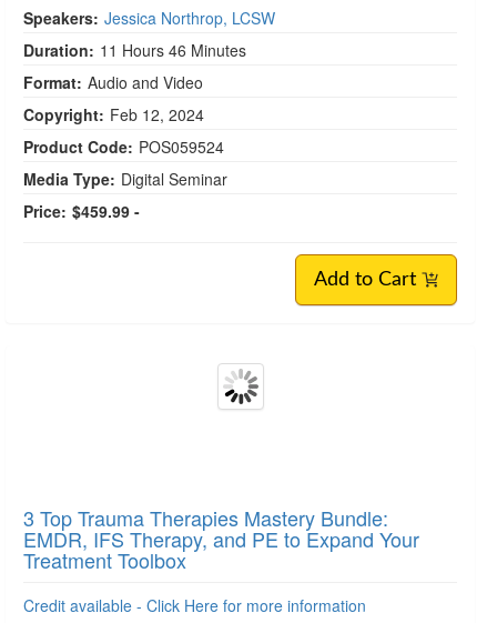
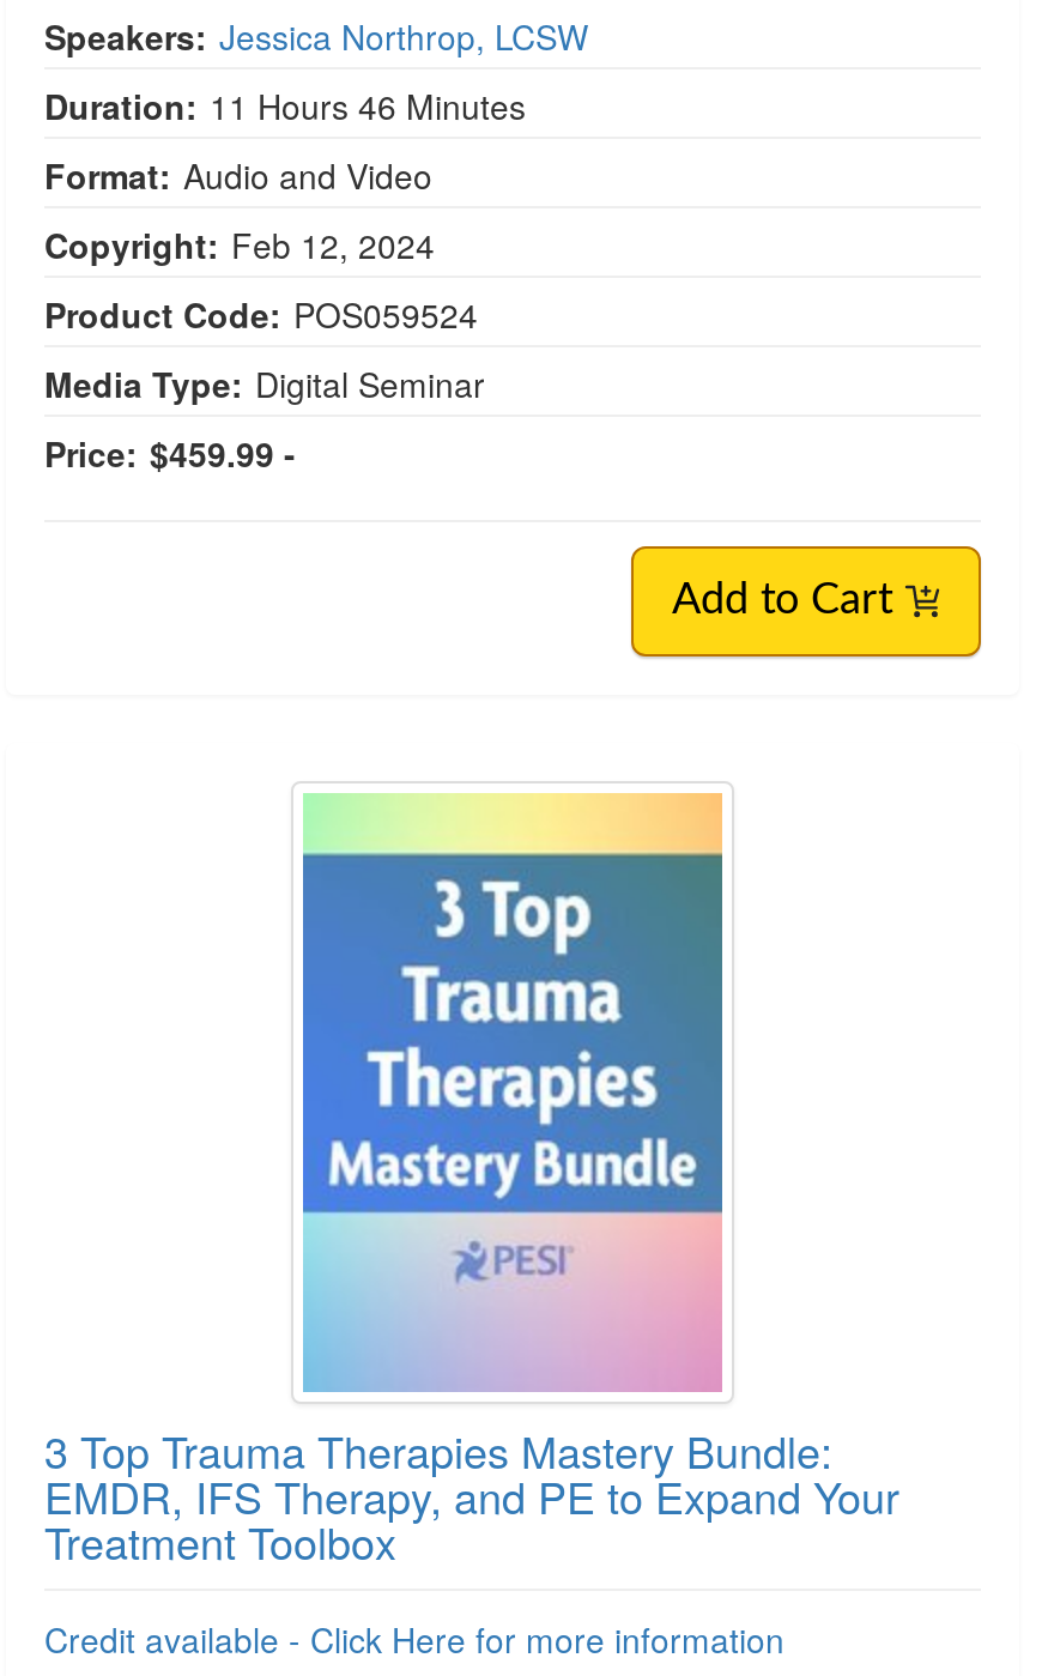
none -> [301,791,725,1394] [image]

